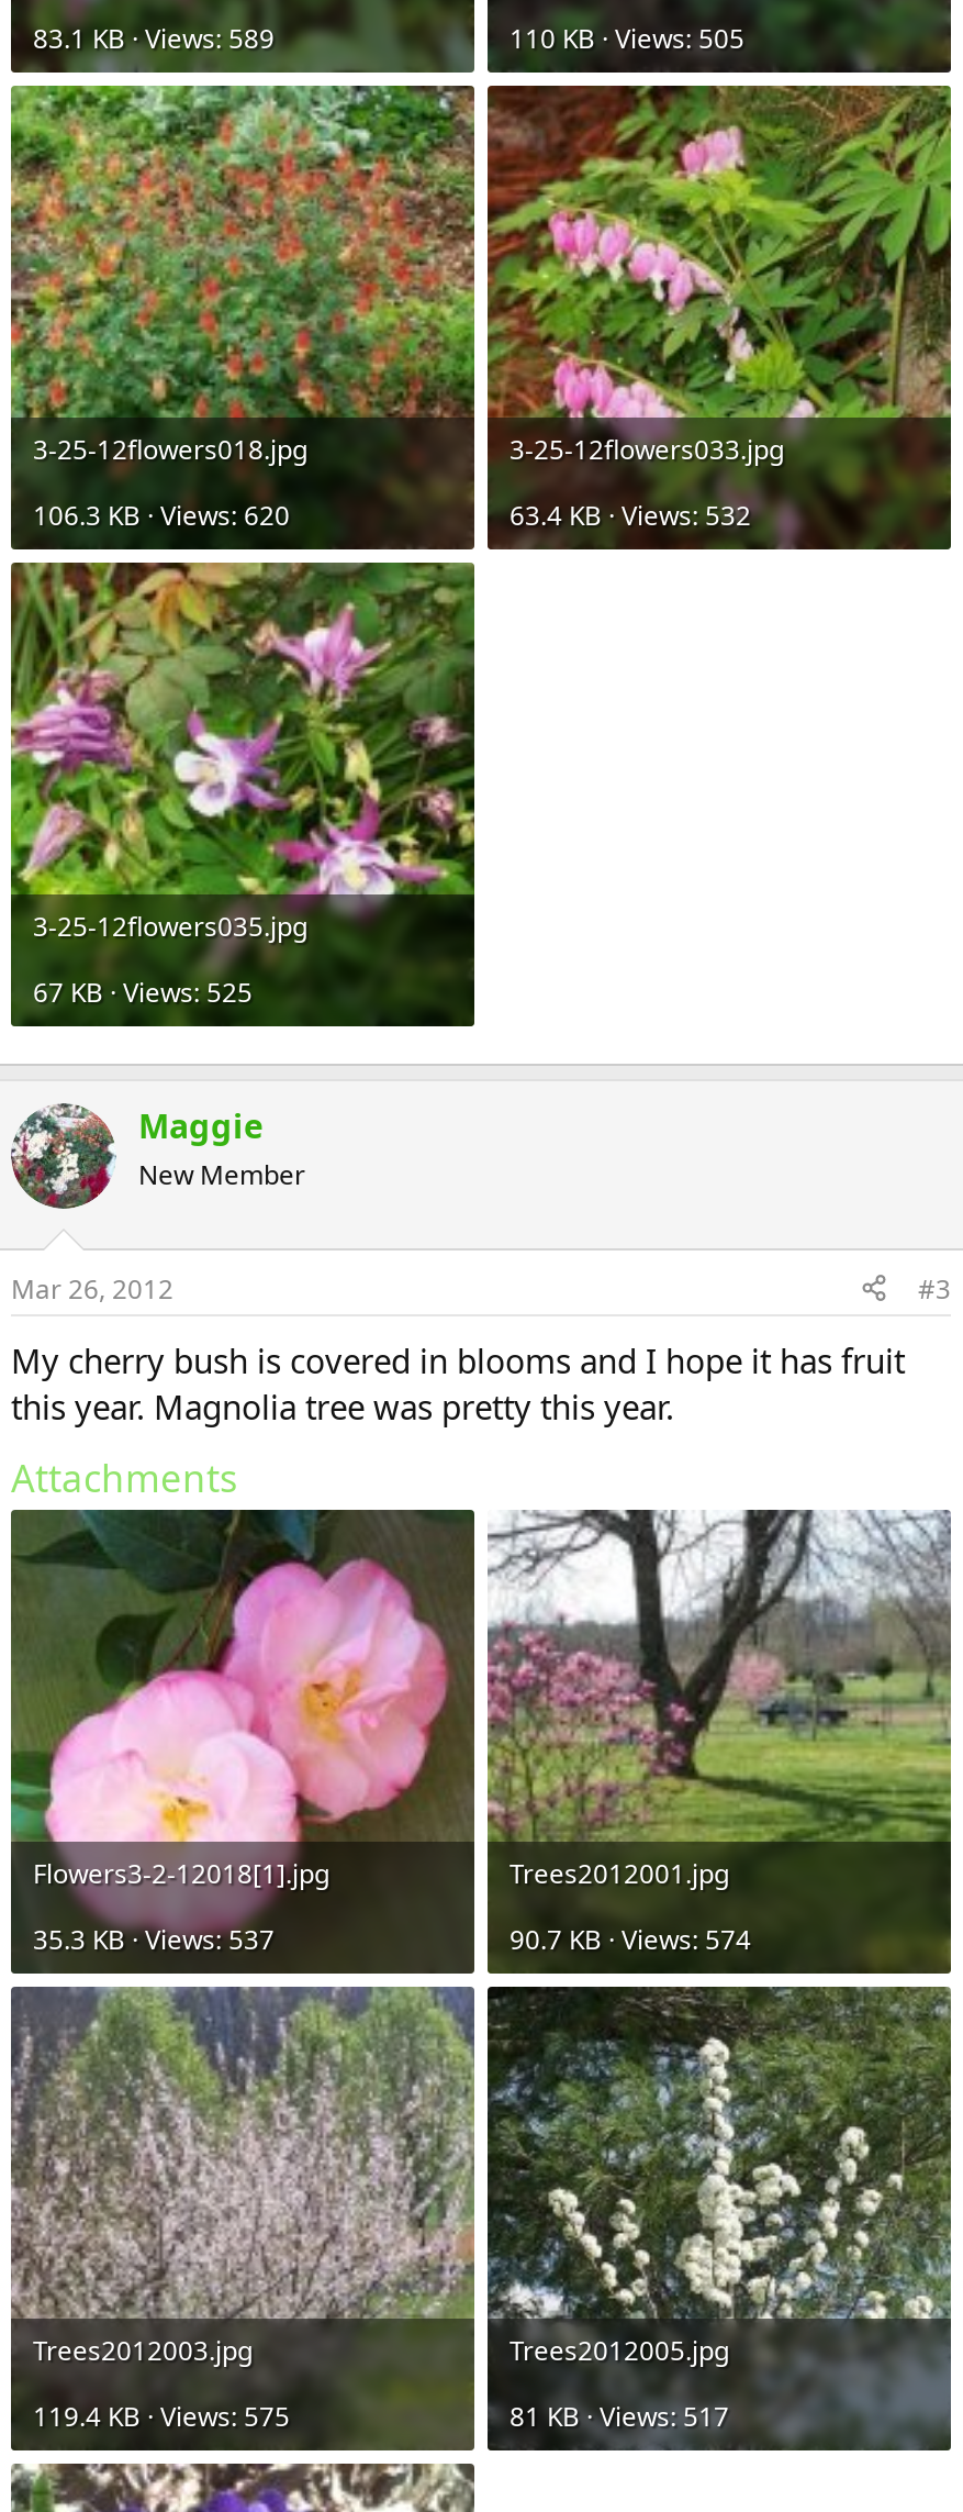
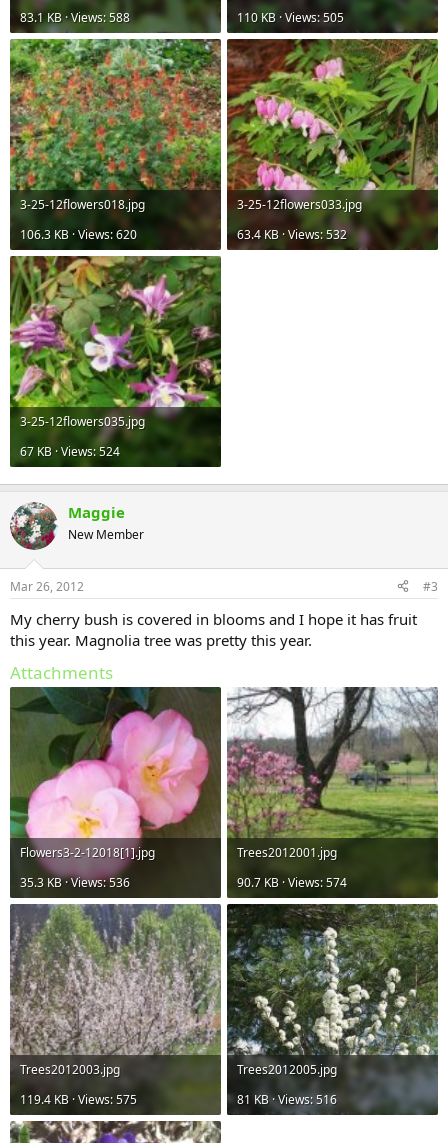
[33,19,275,56] 83.1 KB · Views: 589 -> [20,8,130,25] 83.1 KB · Views: 588
[33,972,253,1010] 67 KB · Views: 525 -> [20,442,120,459] 67 KB · Views: 524
[33,1920,275,1957] 35.3 KB · Views: 537 -> [20,873,130,890] 35.3 KB · Views: 536
[510,2397,729,2434] 81 KB · Views: 517 -> [237,1090,337,1107] 81 KB · Views: 516

